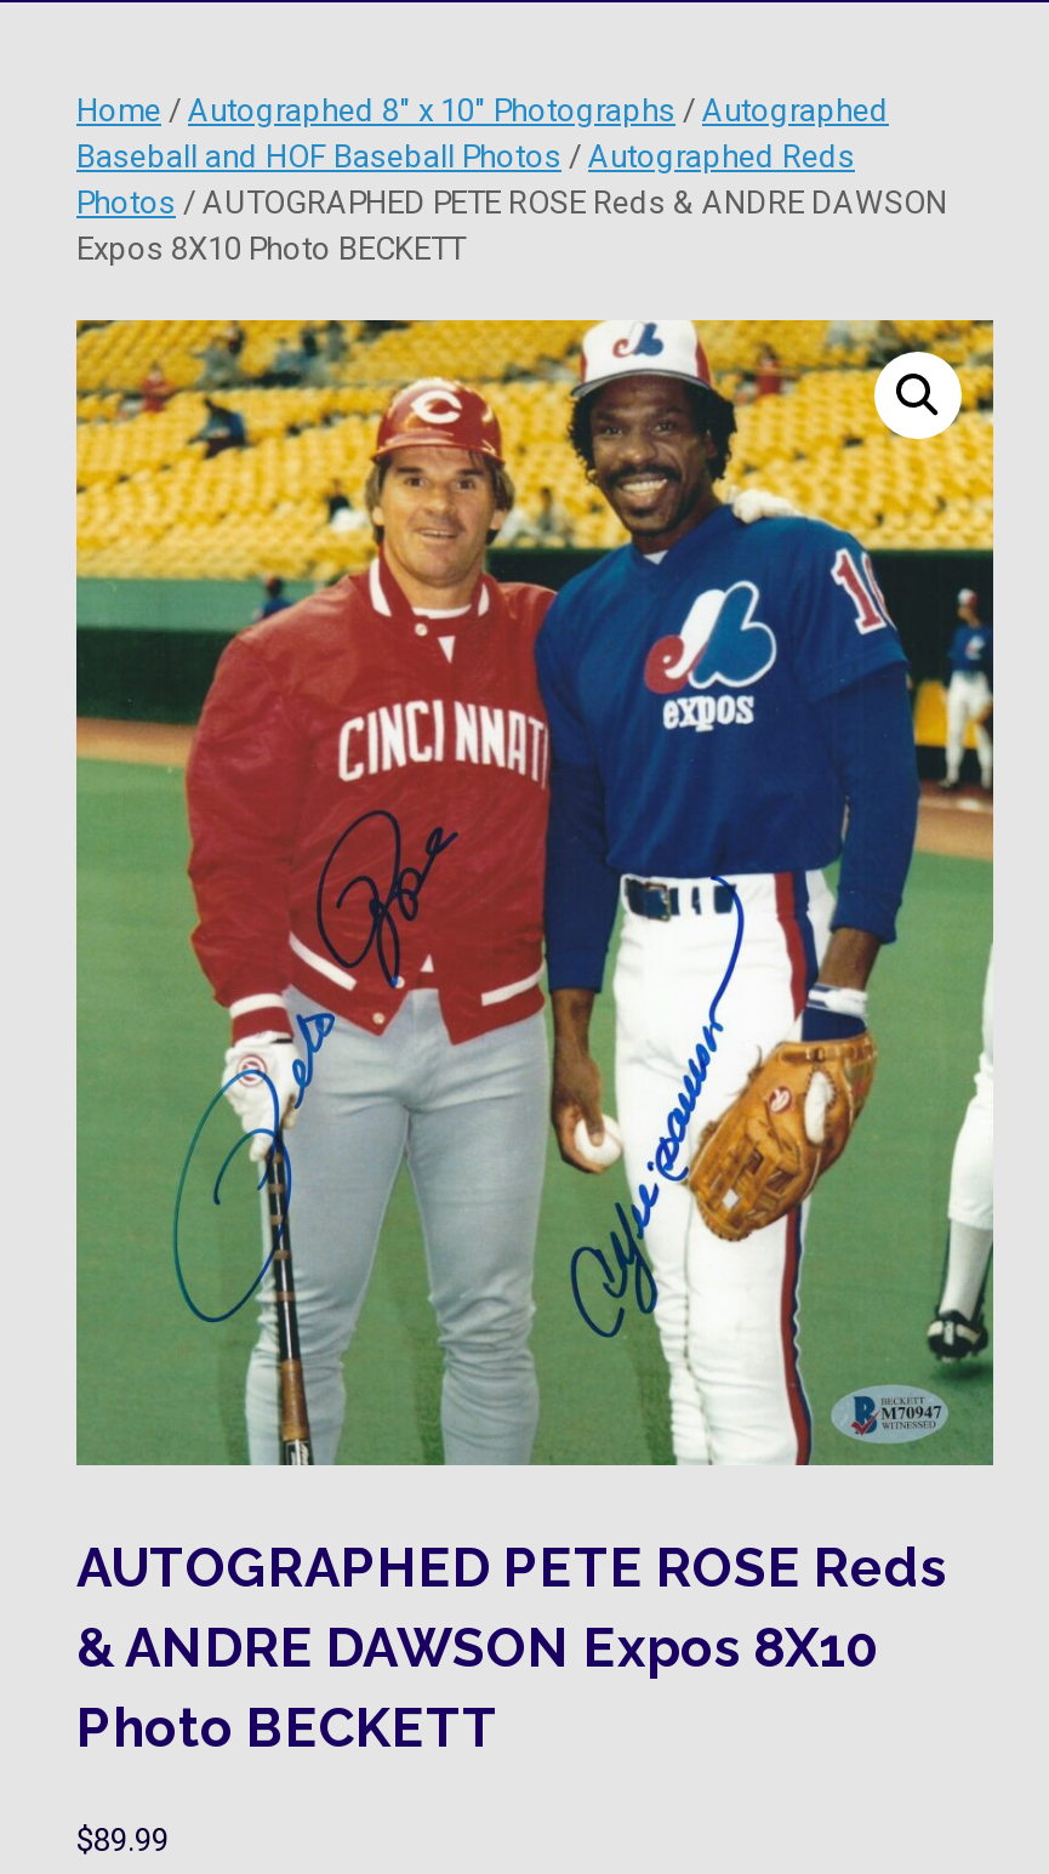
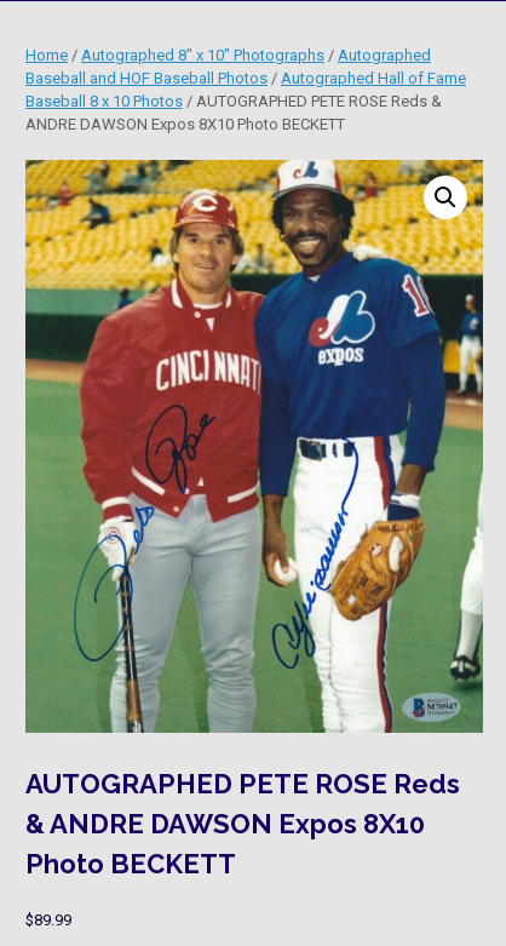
[76,138,947,267] Baseball and HOF Baseball Photos / Autographed Reds | Photos / AUTOGRAPHED PETE ROSE Reds & ANDRE DAWSON | Expos 8X10 Photo BECKETT -> [25,69,466,133] Baseball and HOF Baseball Photos / Autographed Hall of Fame | Baseball 8 x 10 Photos / AUTOGRAPHED PETE ROSE Reds & | ANDRE DAWSON Expos 8X10 Photo BECKETT

